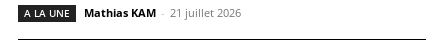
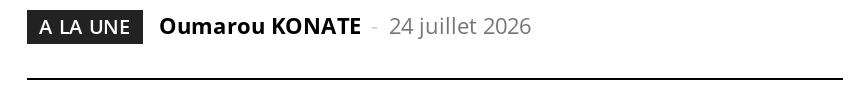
[84,5,241,20] Mathias KAM - 21 juillet 2026 -> [159,9,531,39] Oumarou KONATE - 24 juillet 2026

